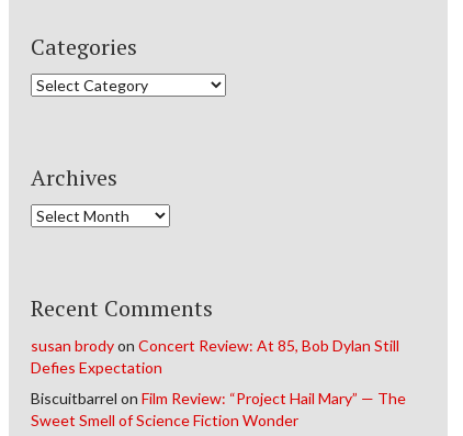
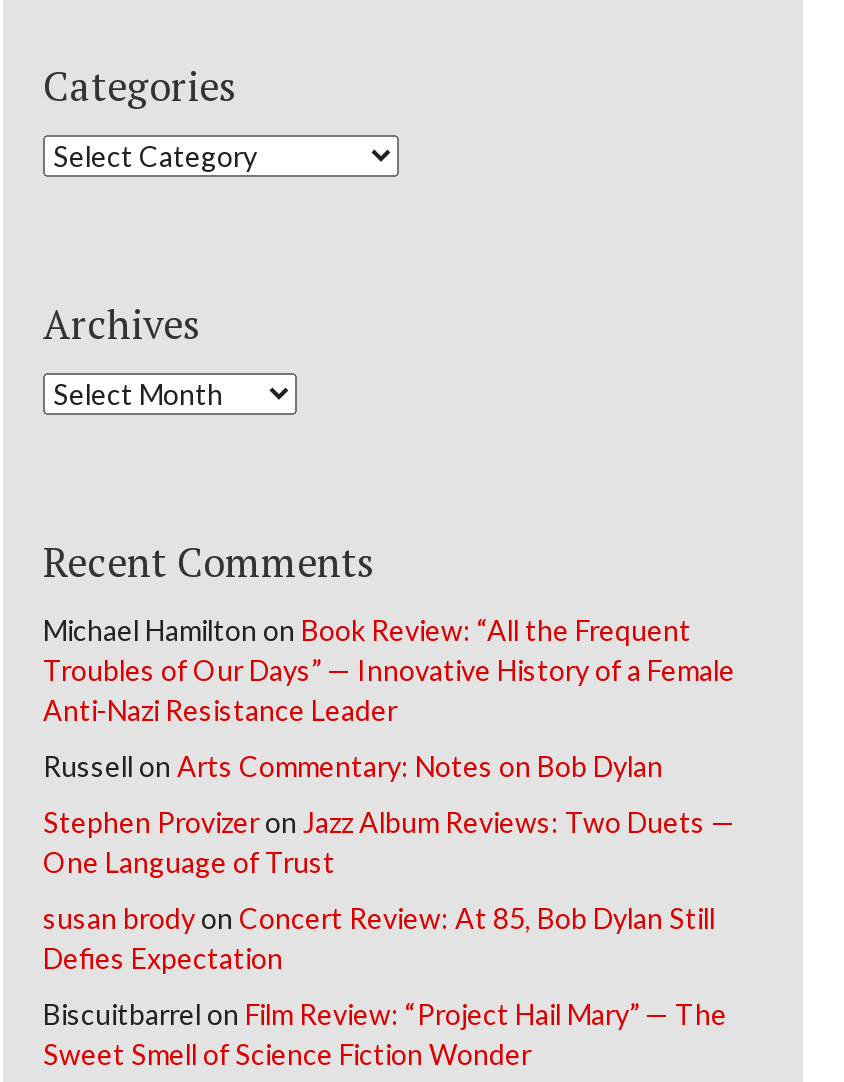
none -> [43,613,735,879] Michael Hamilton on Book Review: “All the Frequent | Troubles of Our Days” — Innovative History of a Female | Anti-Nazi Resistance Leader | Russell on Arts Commentary: Notes on Bob Dylan | Stephen Provizer on Jazz Album Reviews: Two Duets — | One Language of Trust

